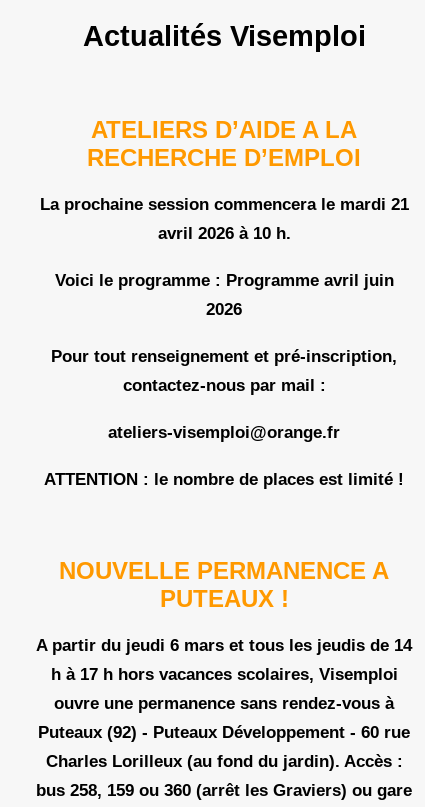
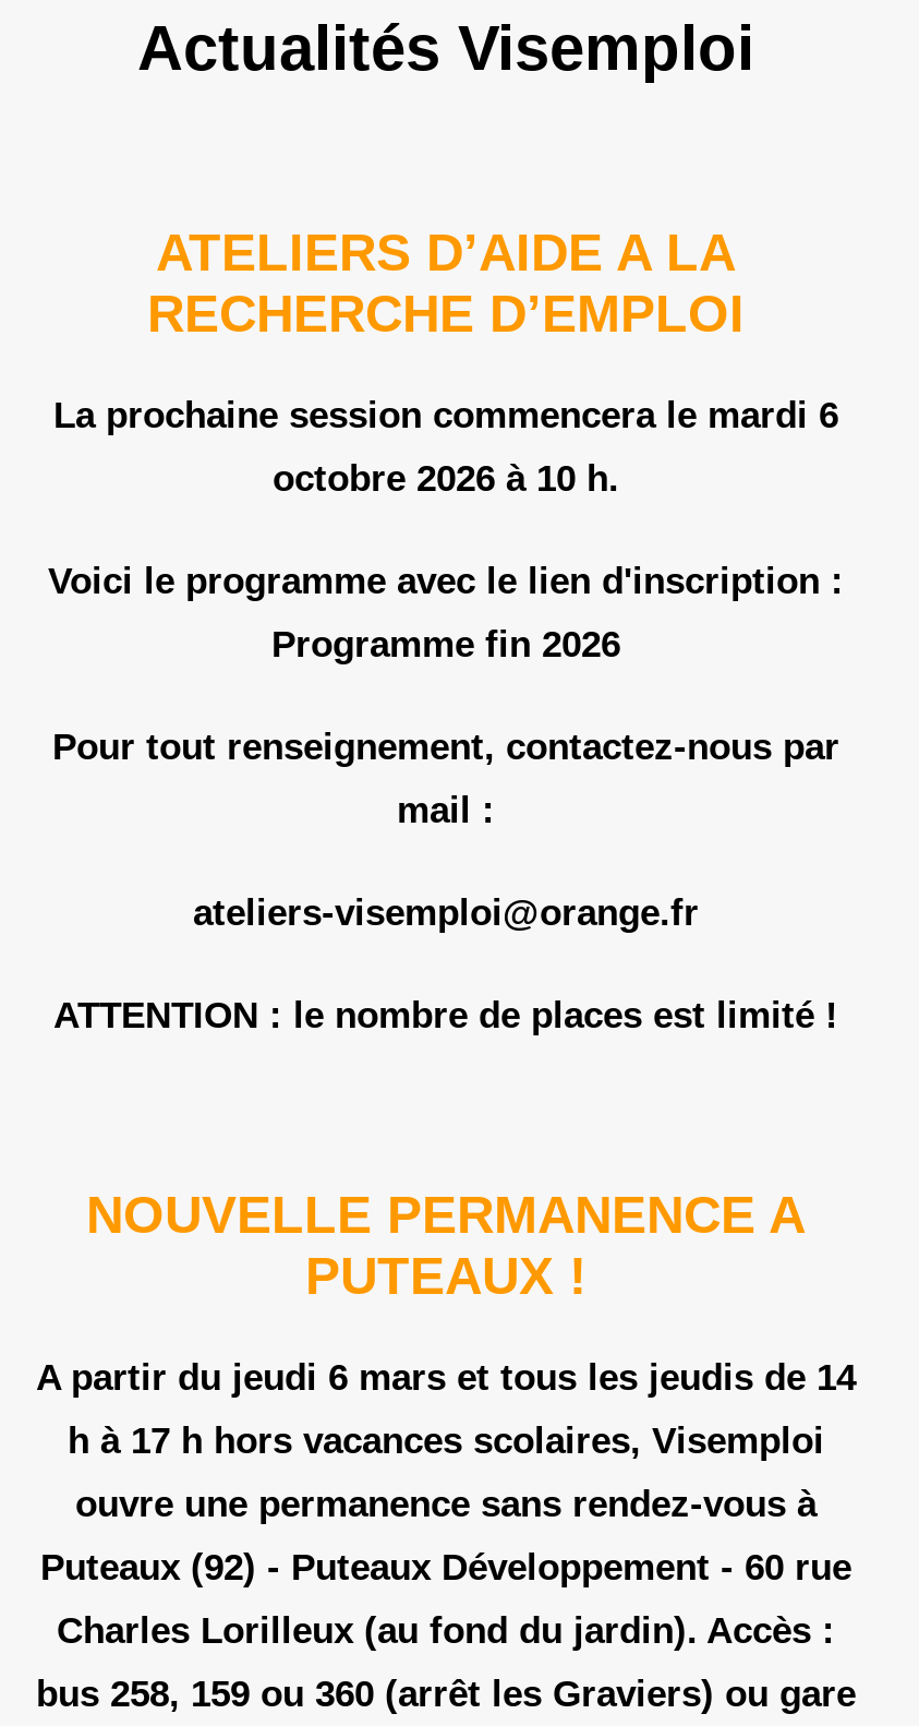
[39,195,408,214] La prochaine session commencera le mardi 21 -> [53,395,838,436] La prochaine session commencera le mardi 6
[157,224,290,243] avril 2026 à 10 h. -> [273,458,619,500] octobre 2026 à 10 h.
[54,271,393,290] Voici le programme : Programme avril juin -> [48,561,844,602] Voici le programme avec le lien d'inscription :
[206,300,242,319] 2026 -> [271,624,620,666] Programme fin 2026
[51,347,397,366] Pour tout renseignement et pré-inscription, -> [52,727,839,768] Pour tout renseignement, contactez-nous par
[122,376,325,395] contactez-nous par mail : -> [397,790,495,831] mail :

